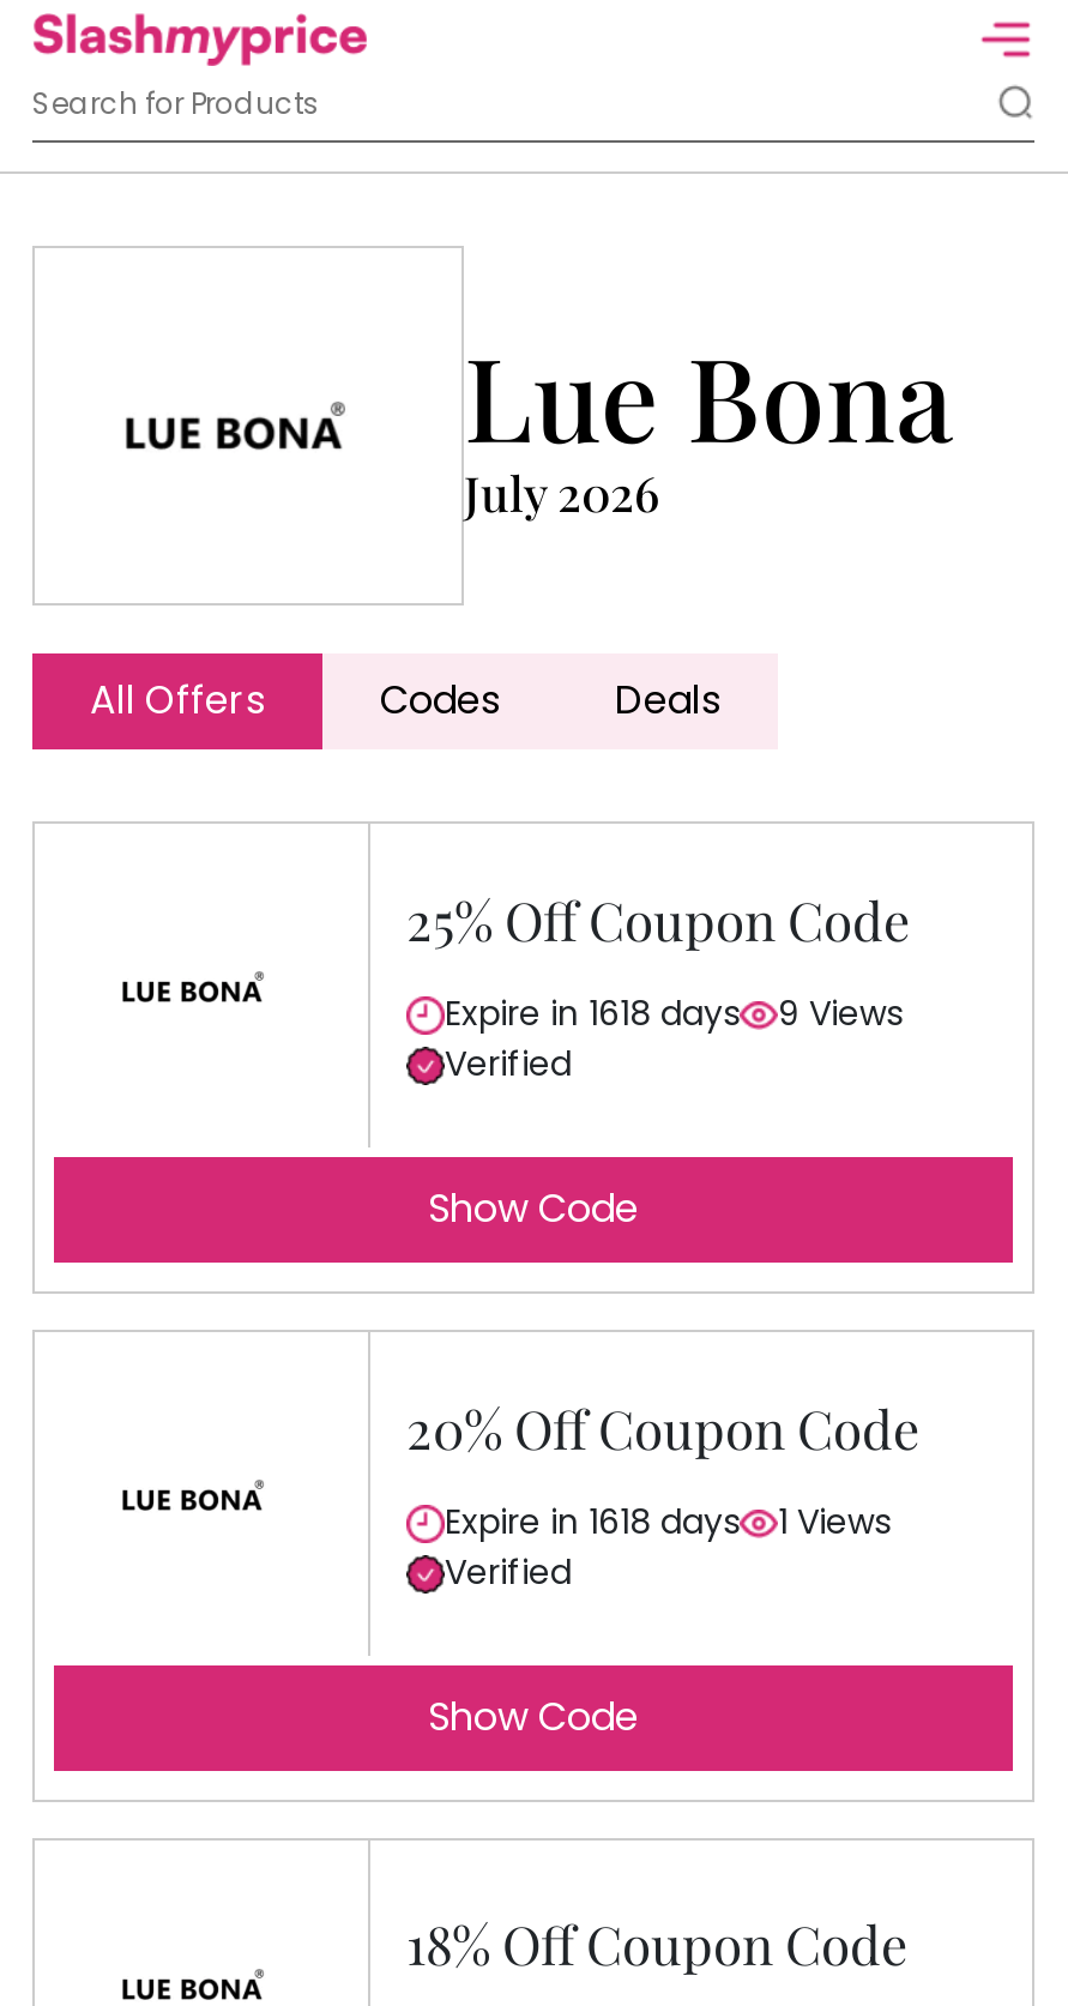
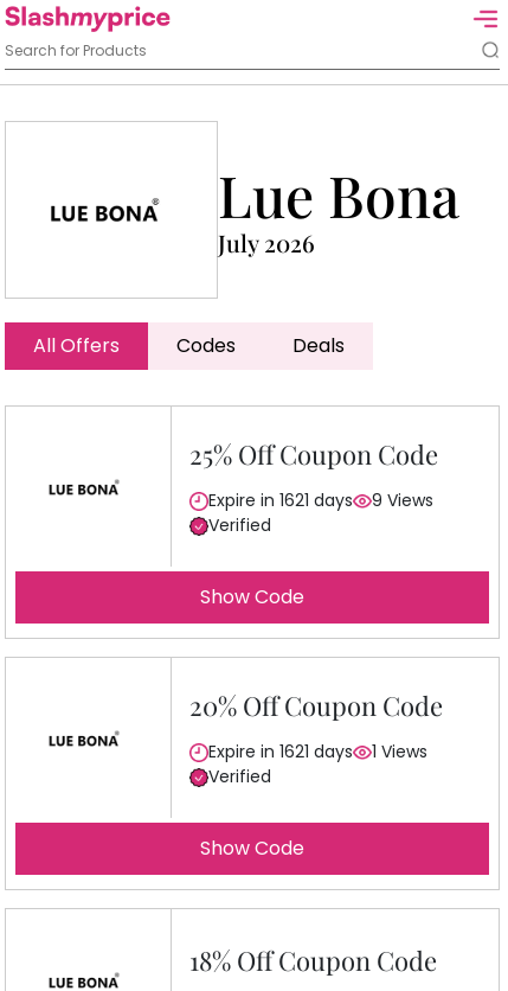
[445,990,740,1038] Expire in 1618 days -> [208,489,353,512] Expire in 1621 days
[445,1498,740,1546] Expire in 1618 days -> [208,740,353,764] Expire in 1621 days

